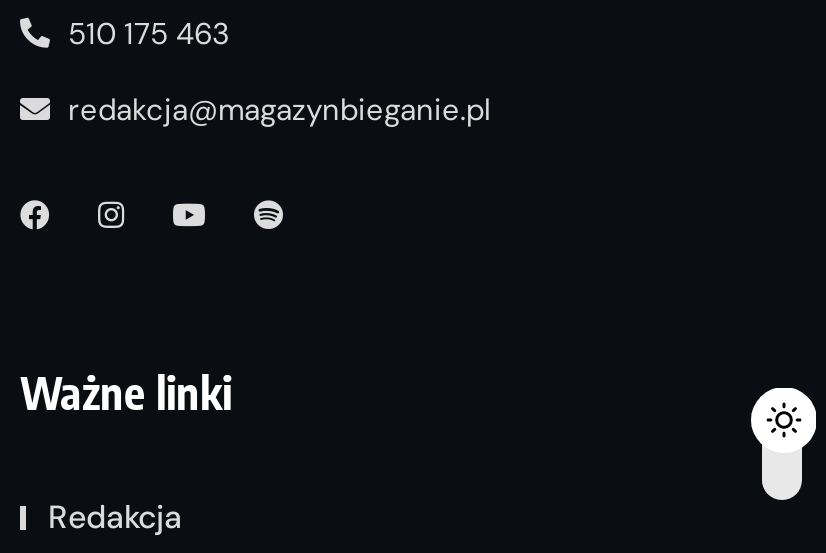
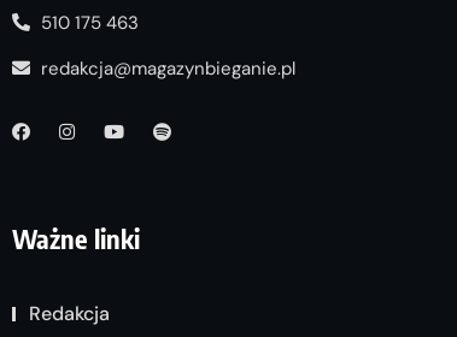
[748,386,818,502] [image] -> none

